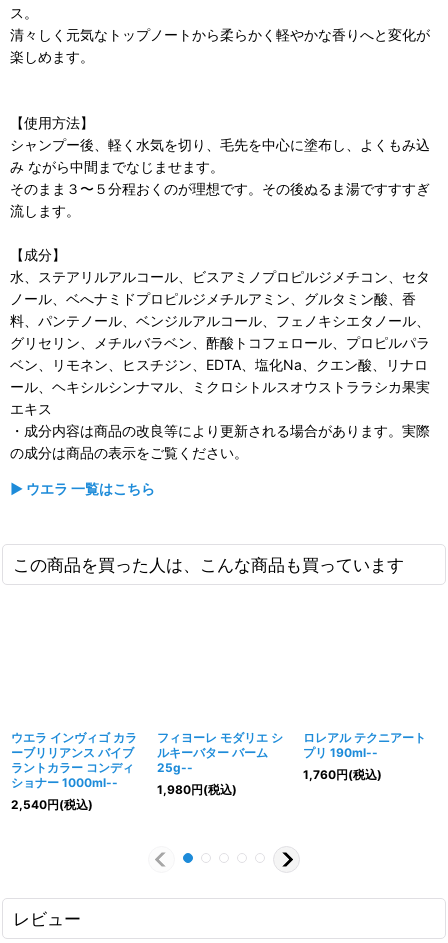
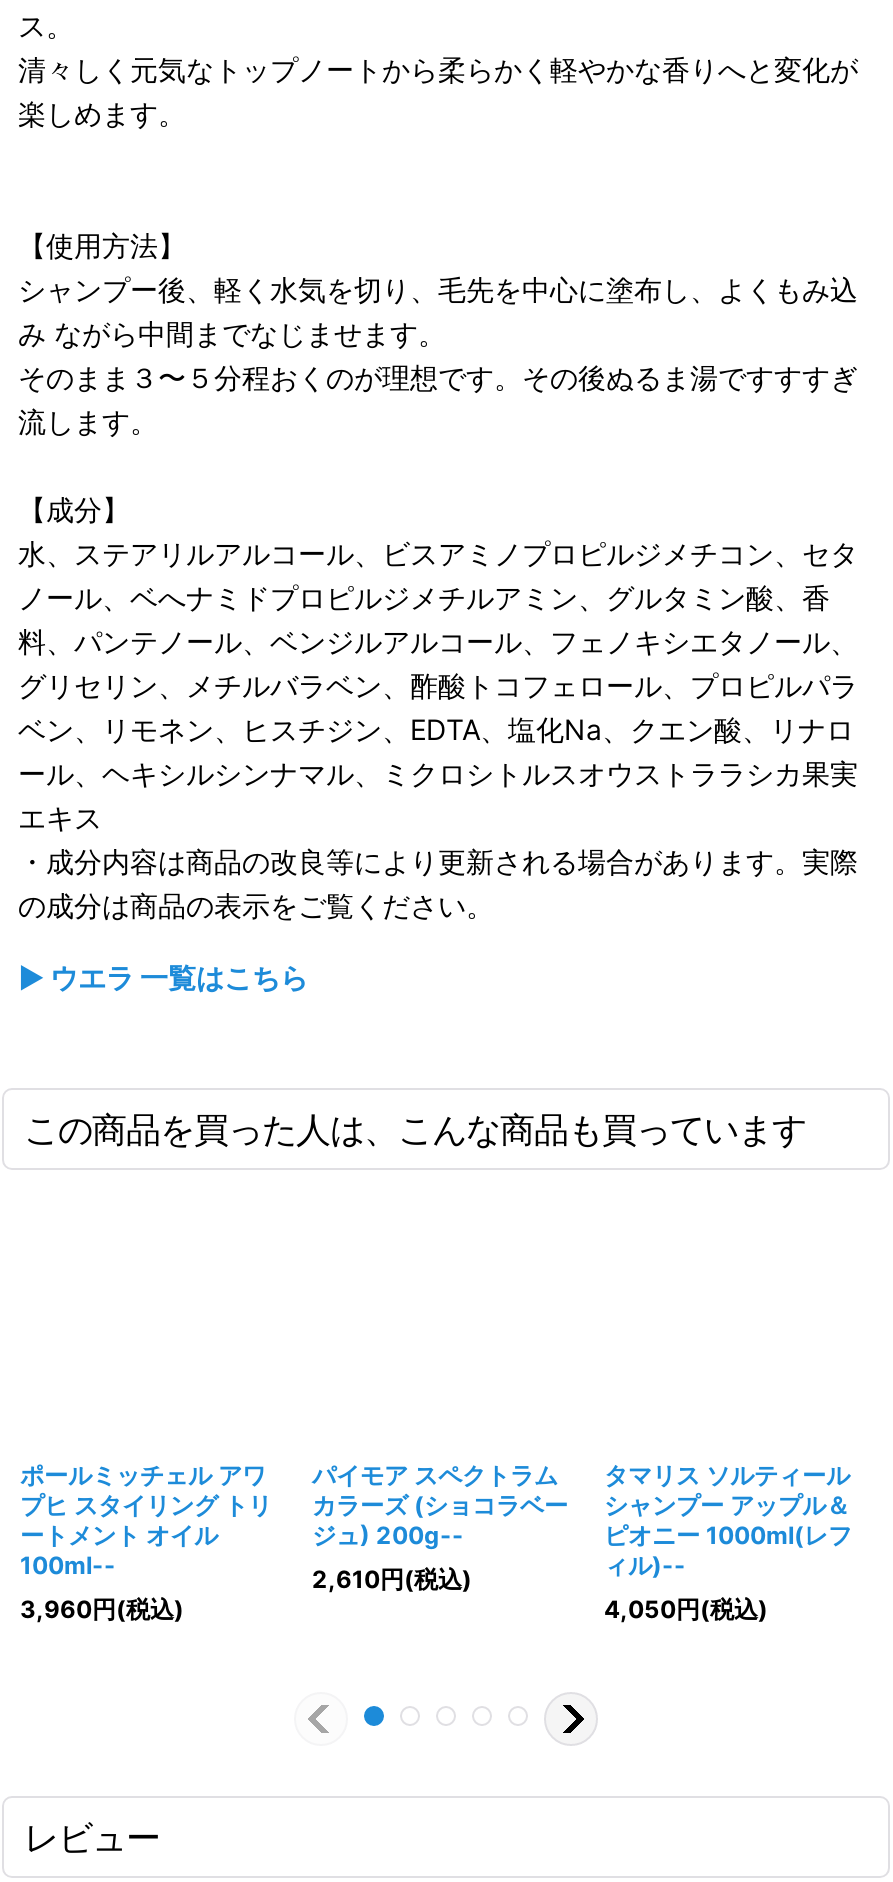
[11,730,137,790] ウエラ インヴィゴ カラ | ーブリリアンス バイブ | ラントカラー コンディ | ショナー 1000ml-- -> [20,1460,272,1580] ポールミッチェル アワ | プヒ スタイリング トリ | ートメント オイル | 100ml--
[157,730,283,775] フィヨーレ モダリエ シ | ルキーバター バーム | 25g-- -> [312,1460,568,1550] パイモア スペクトラム | カラーズ (ショコラベー | ジュ) 200g--
[303,730,426,760] ロレアル テクニアート | プリ 190ml-- -> [604,1460,852,1580] タマリス ソルティール | シャンプー アップル＆ | ピオニー 1000ml(レフ | ィル)--
[303,767,382,782] 1,760円(税込) -> [604,1594,768,1624] 4,050円(税込)
[157,782,237,797] 1,980円(税込) -> [312,1564,472,1594] 2,610円(税込)
[11,797,93,812] 2,540円(税込) -> [20,1594,184,1624] 3,960円(税込)

